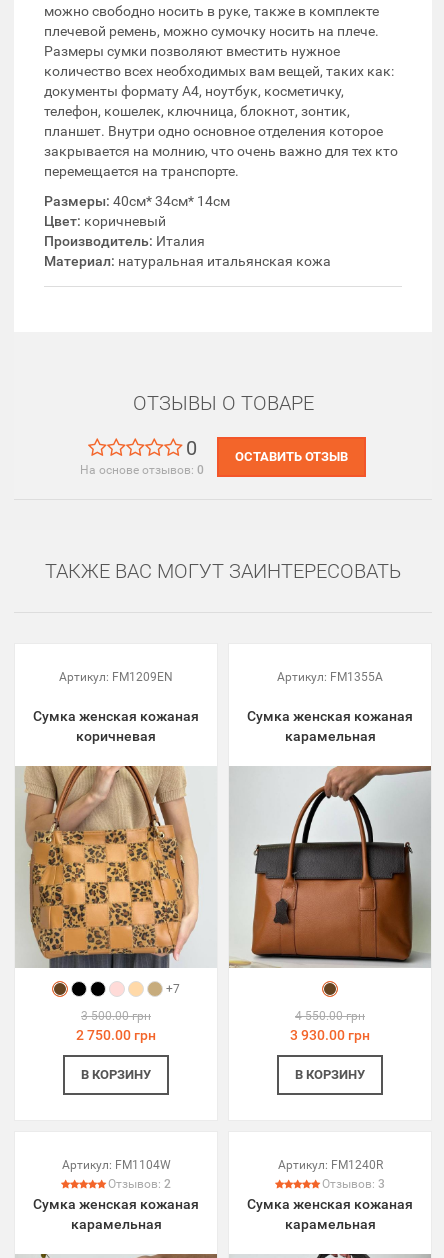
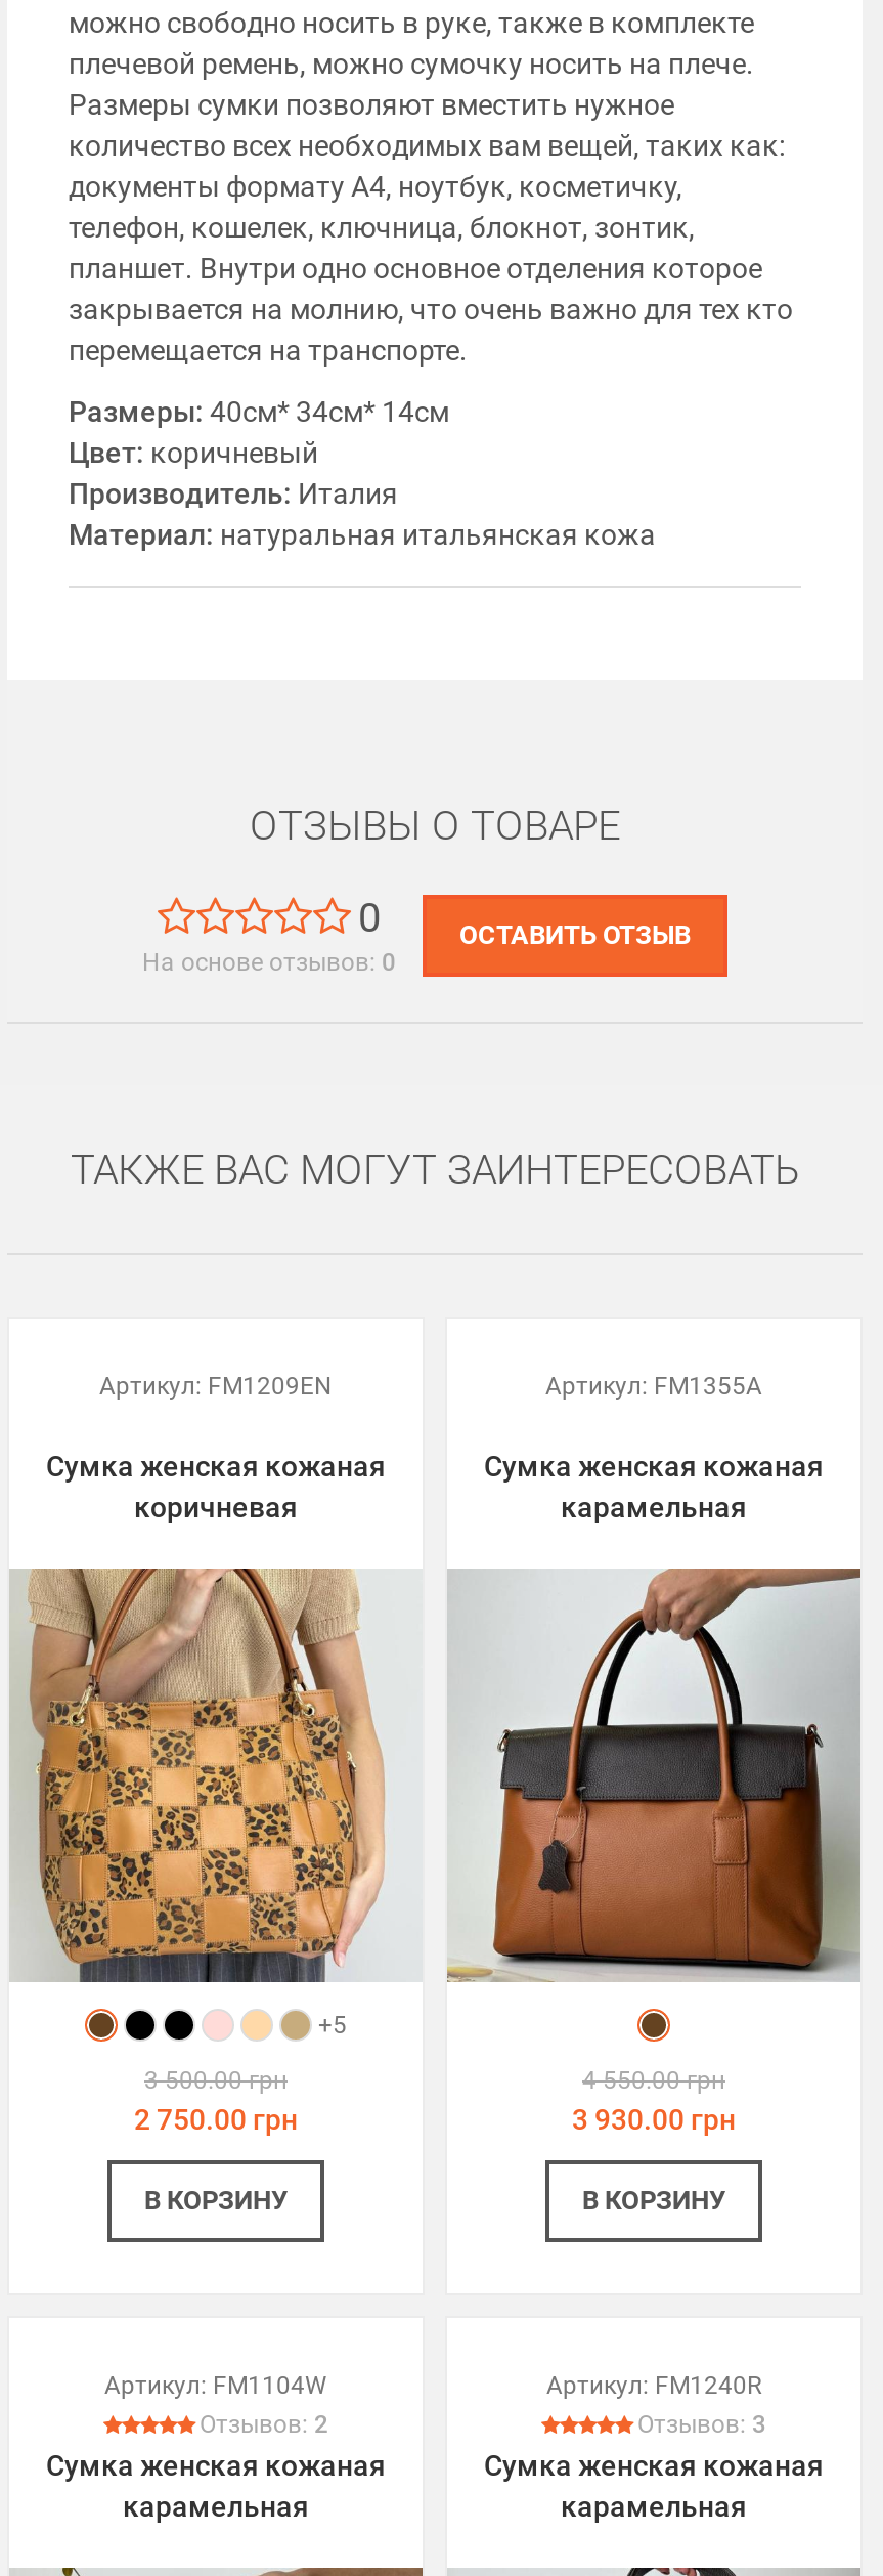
[166,982,180,996] +7 -> [318,2011,347,2040] +5

